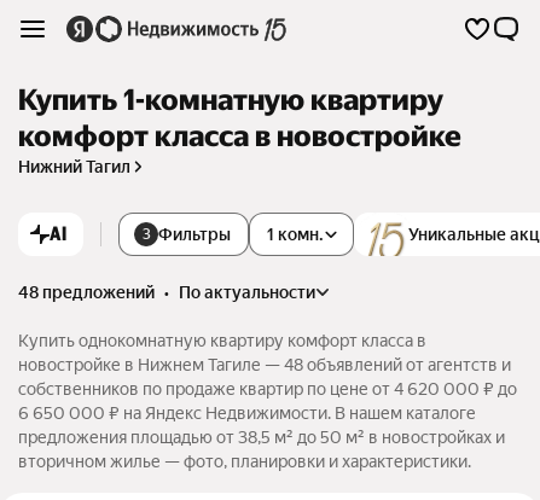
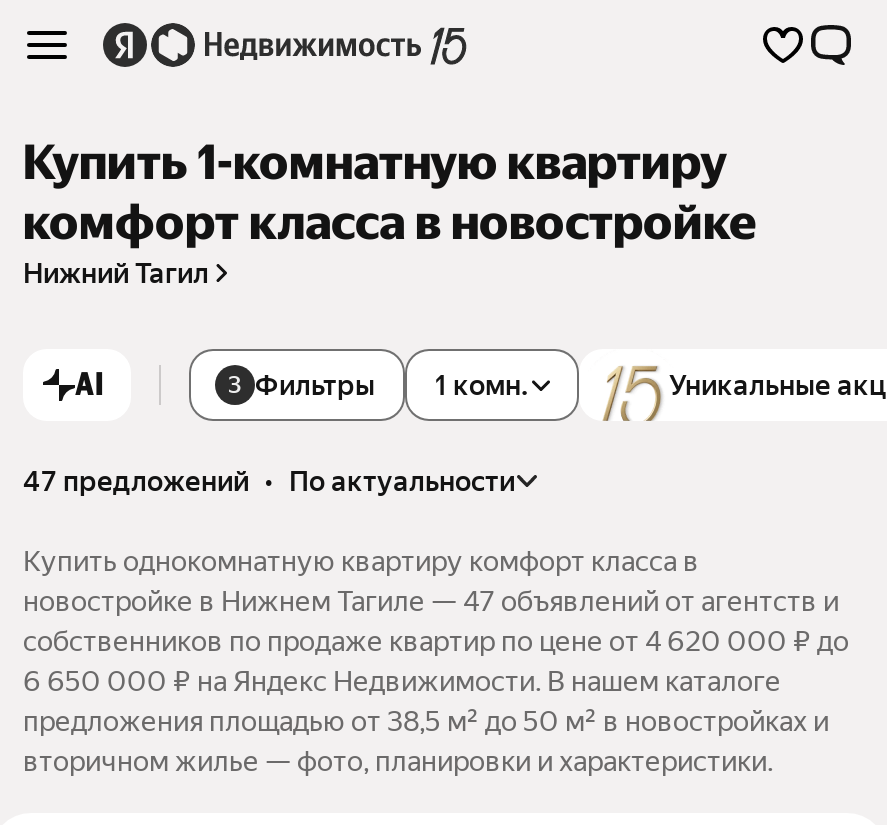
[18,282,315,302] 48 предложений • по актуальности -> [23,465,515,497] 47 предложений • по актуальности
[18,355,511,374] новостройке в Нижнем Тагиле — 48 объявлений от агентств и -> [23,585,839,617] новостройке в Нижнем Тагиле — 47 объявлений от агентств и

